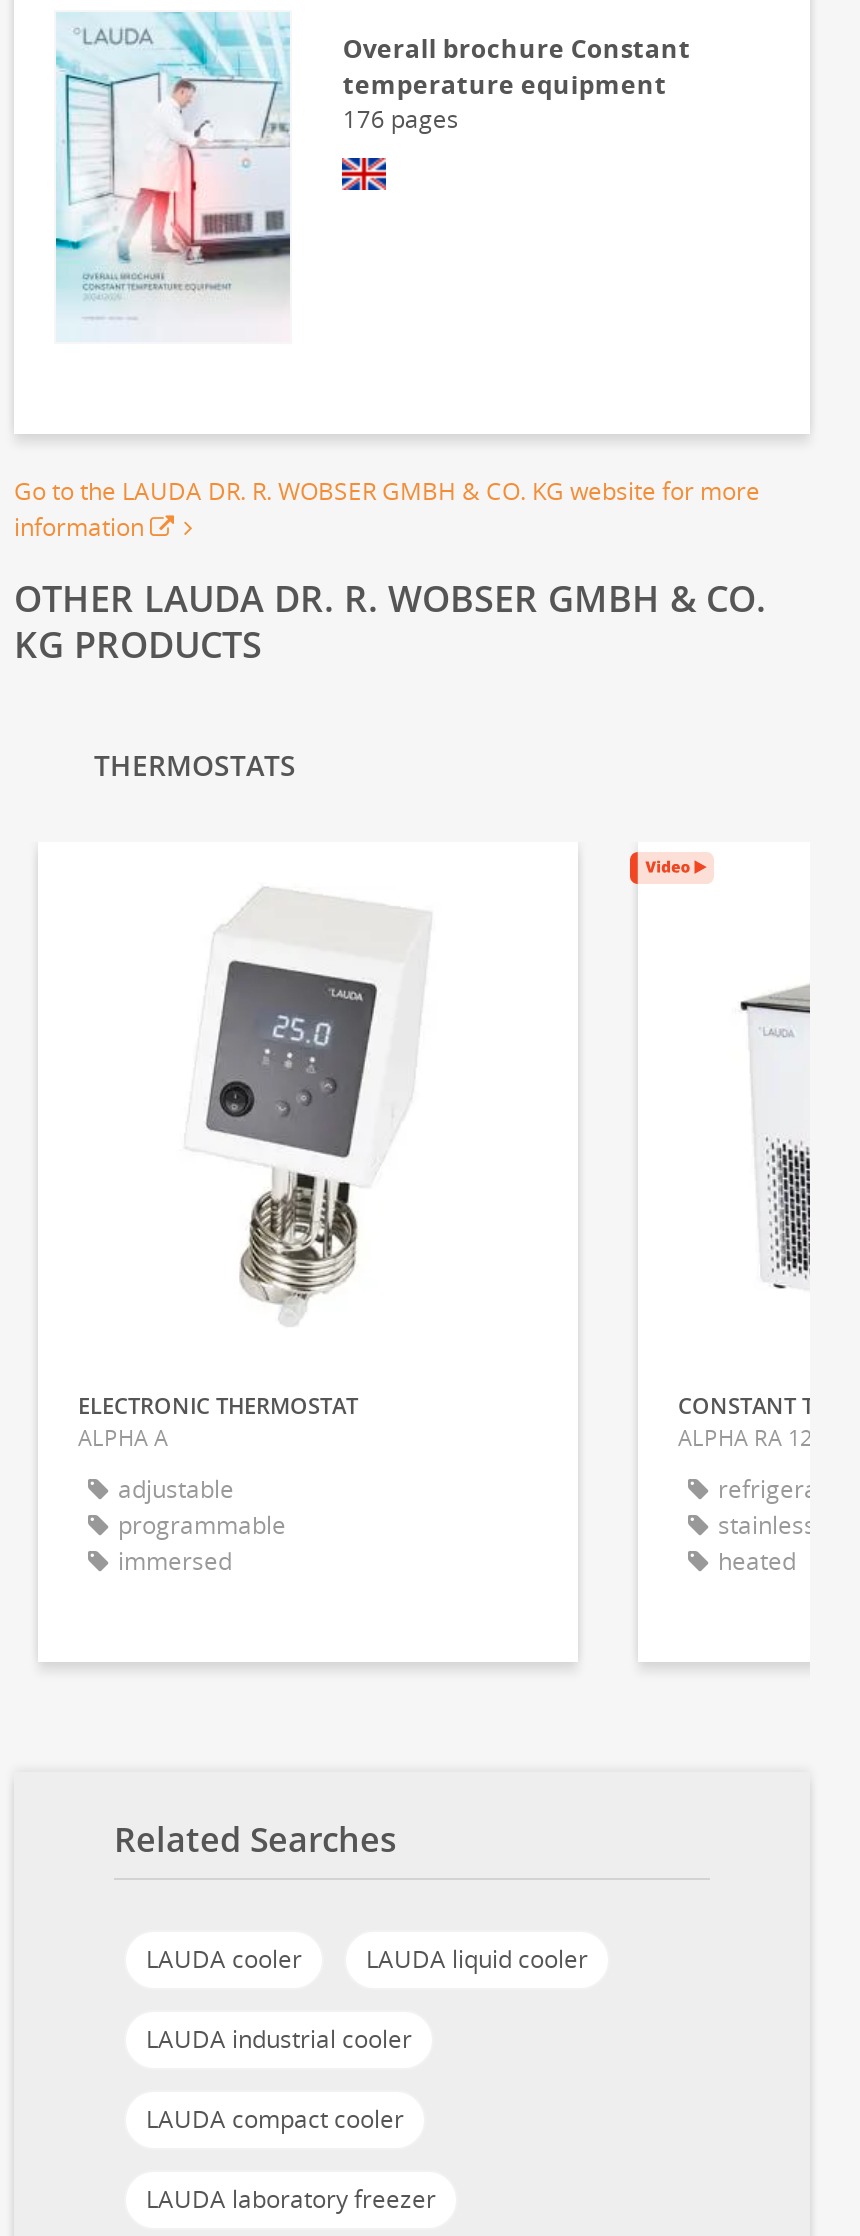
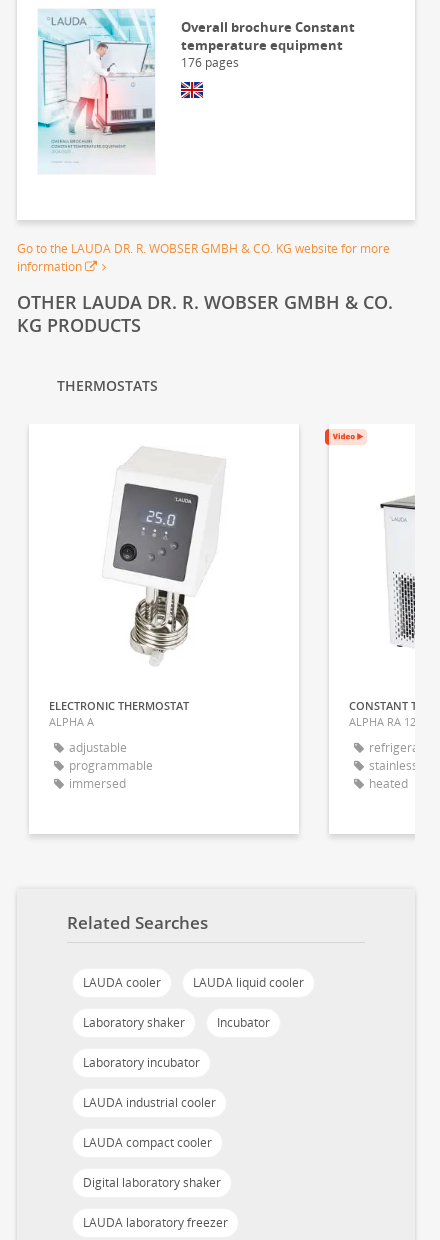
none -> [83,1014,270,1071] Laboratory shaker | Incubator | Laboratory incubator
none -> [83,1174,221,1191] Digital laboratory shaker

